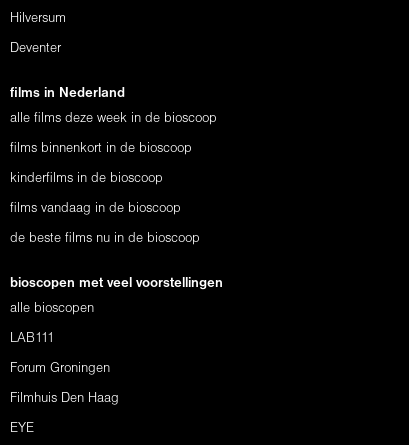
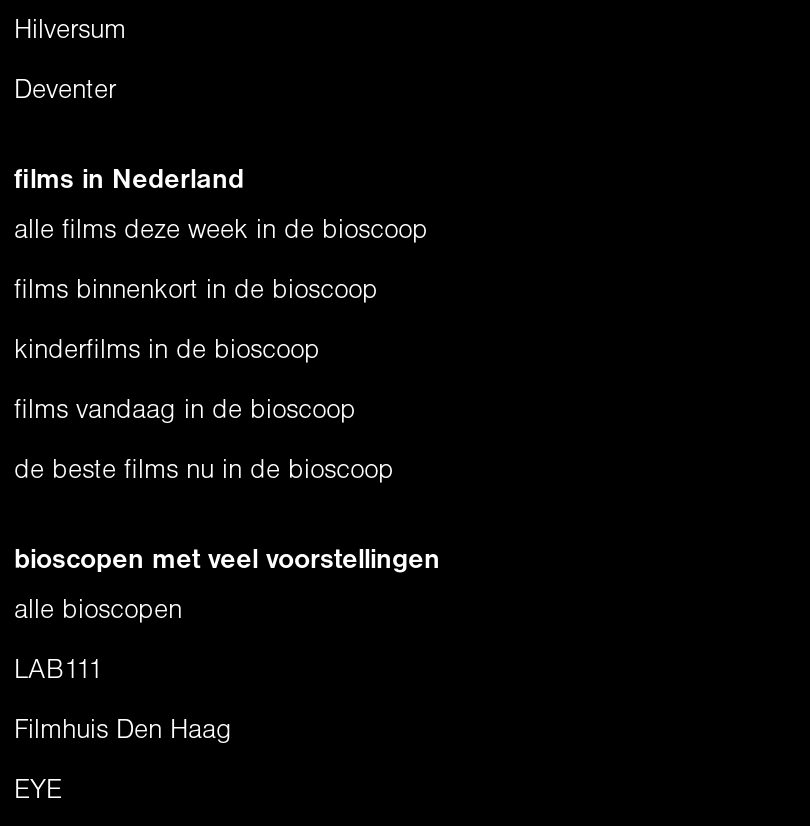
[10,363,110,374] Forum Groningen -> none

